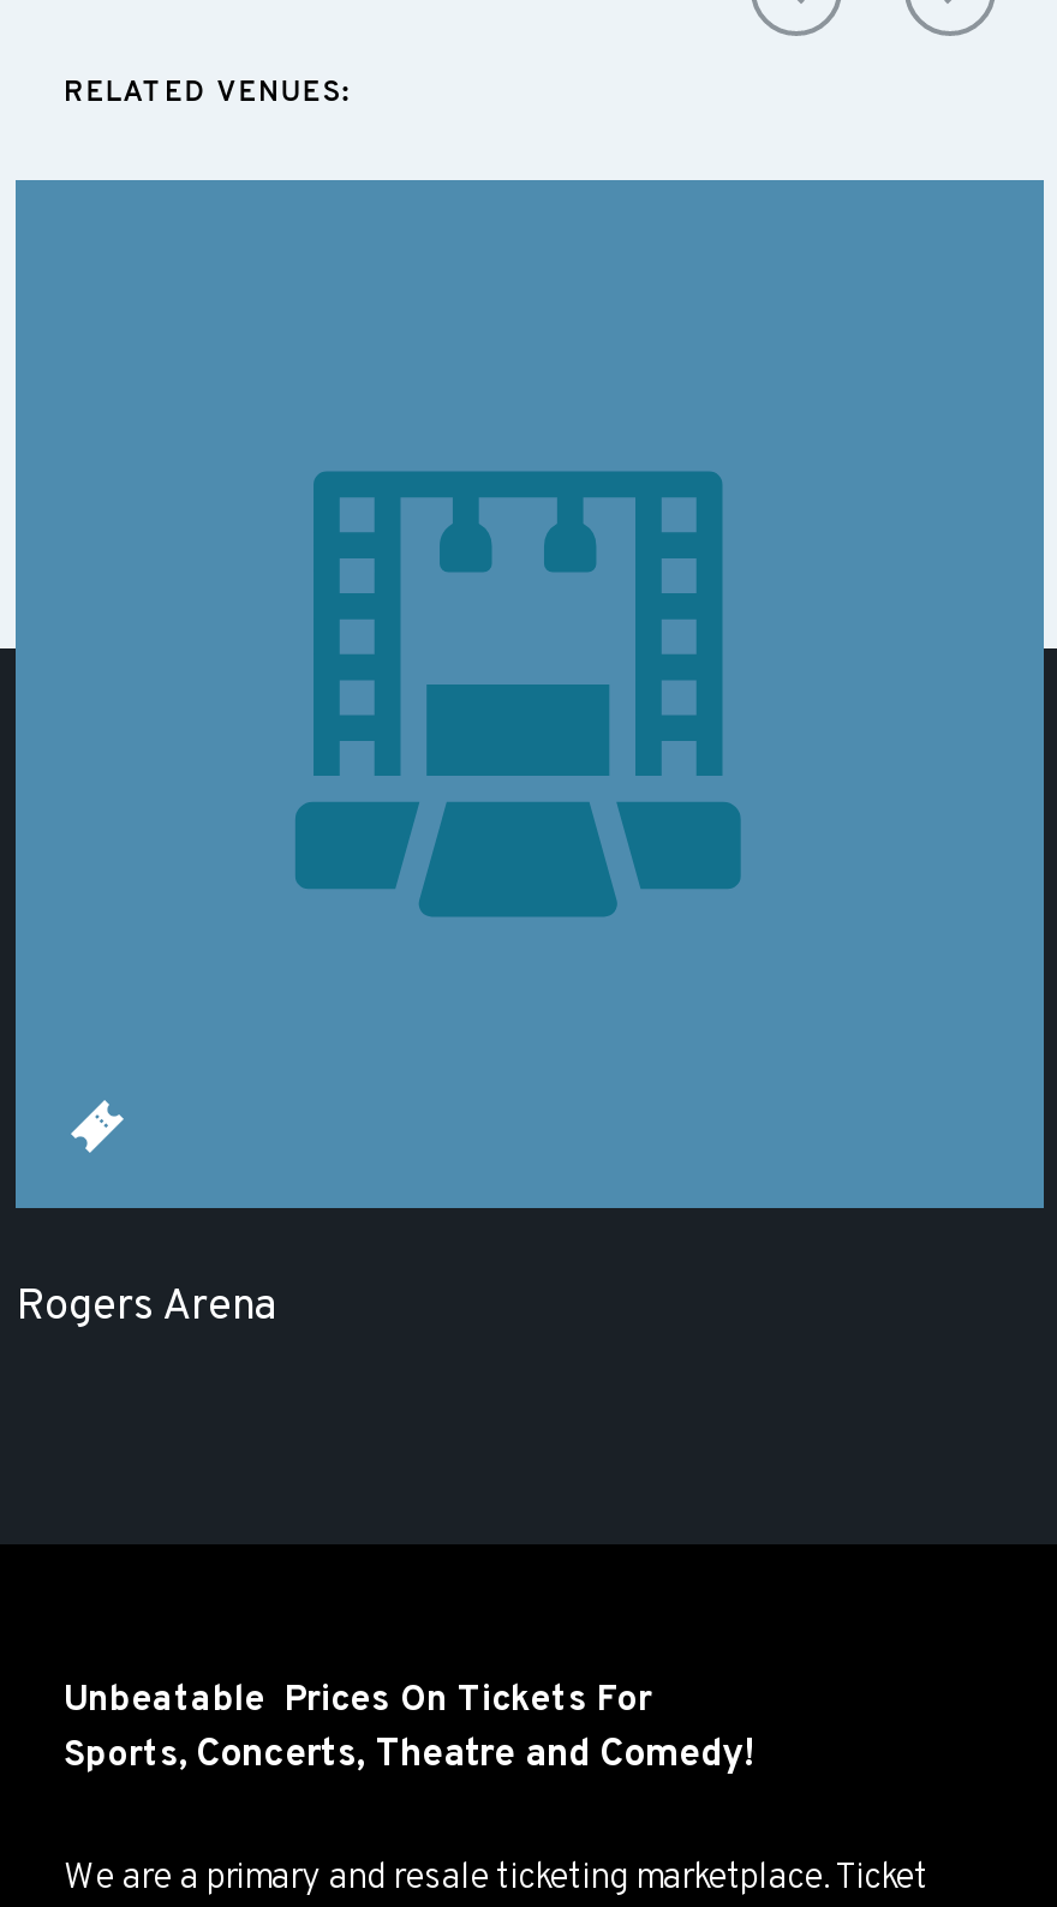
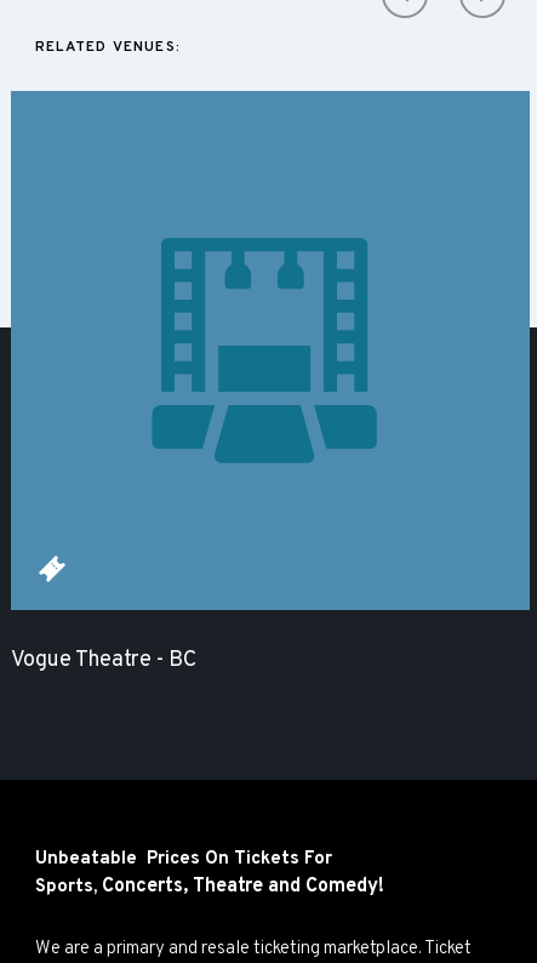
[16,1280,277,1335] Rogers Arena -> [11,646,196,674] Vogue Theatre - BC

